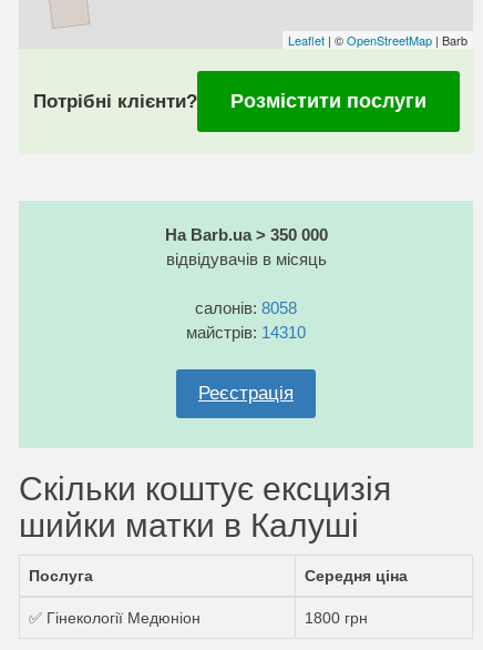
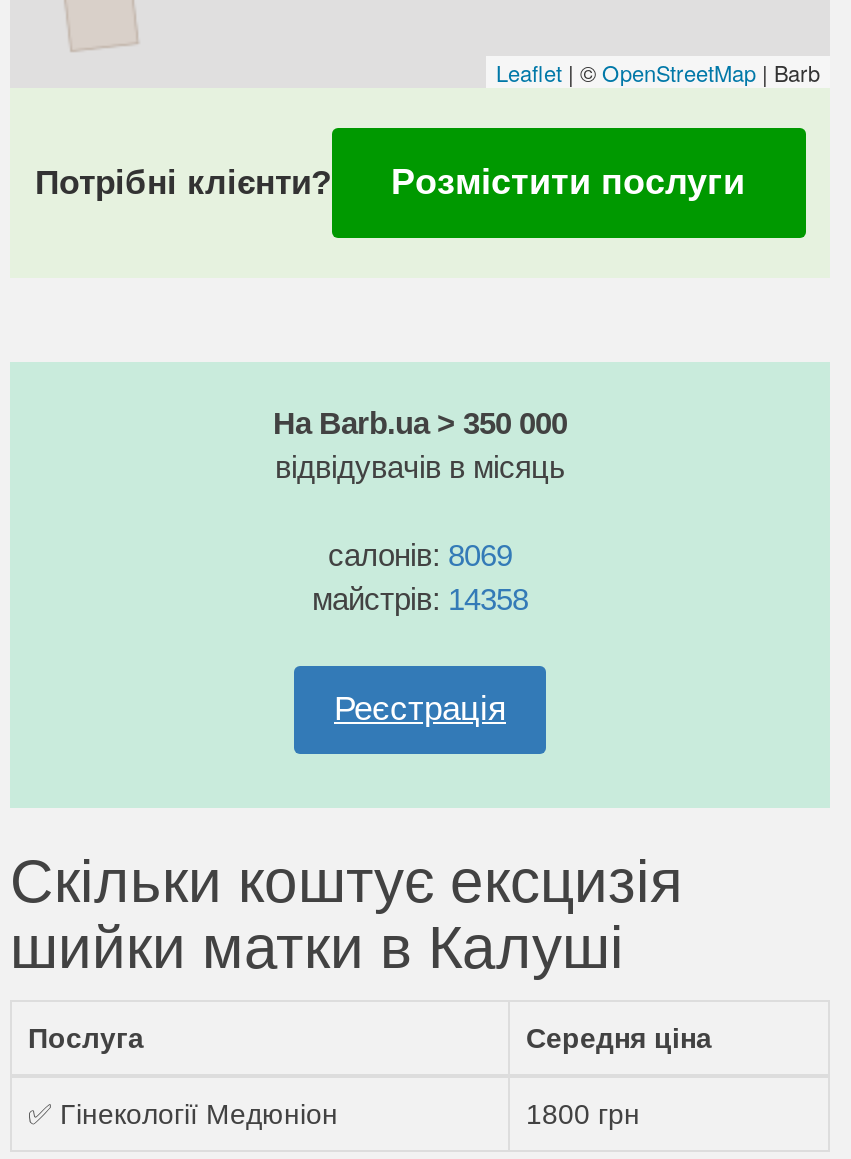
[195,298,297,317] салонів: 8058 -> [328,538,512,572] салонів: 8069
[186,323,306,342] майстрів: 14310 -> [312,582,528,616] майстрів: 14358

